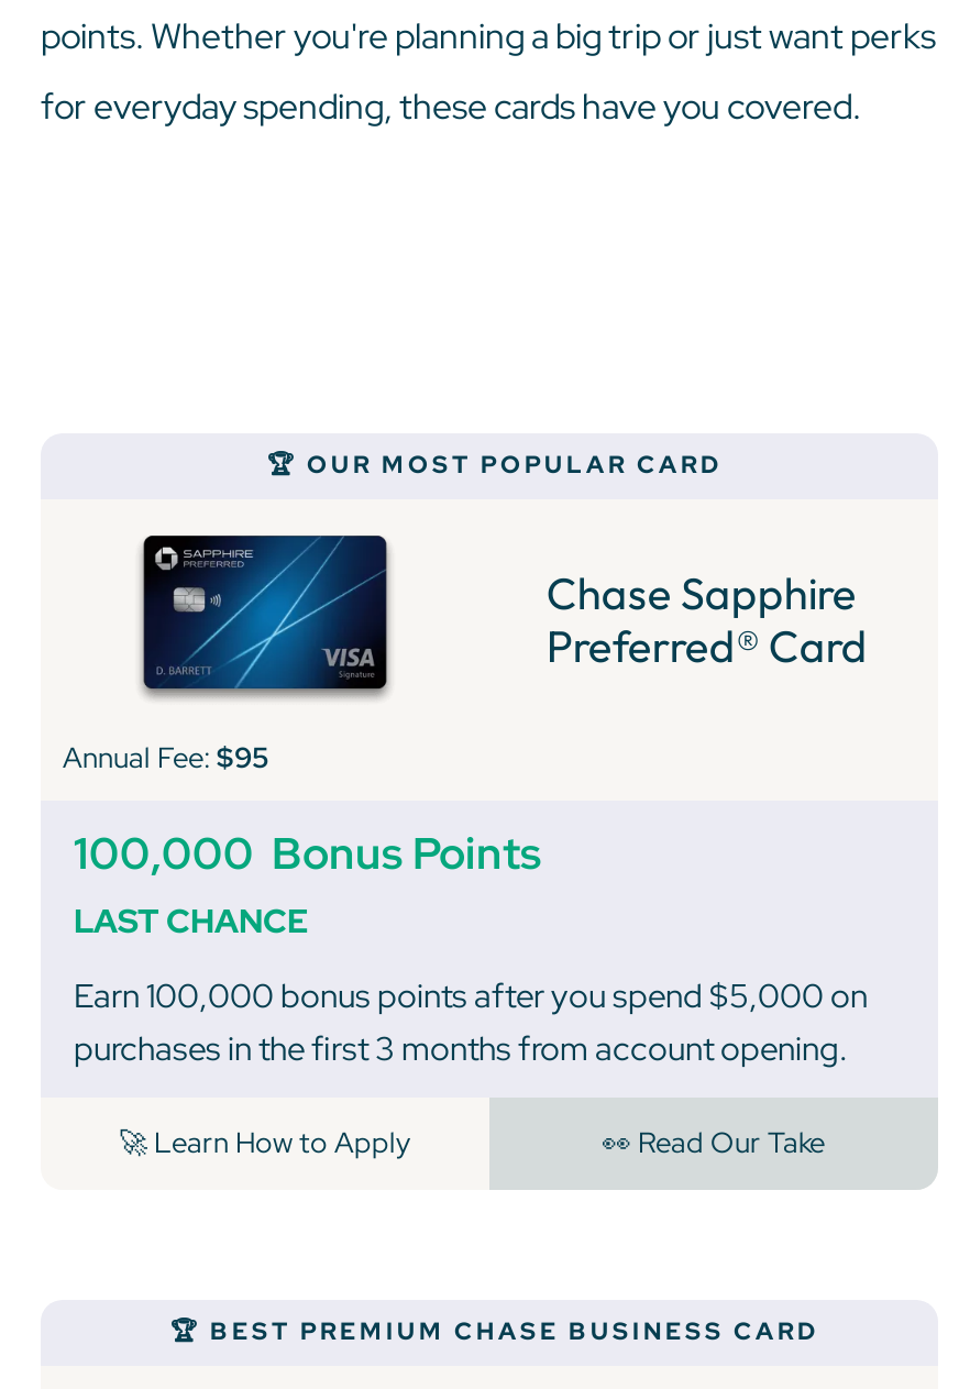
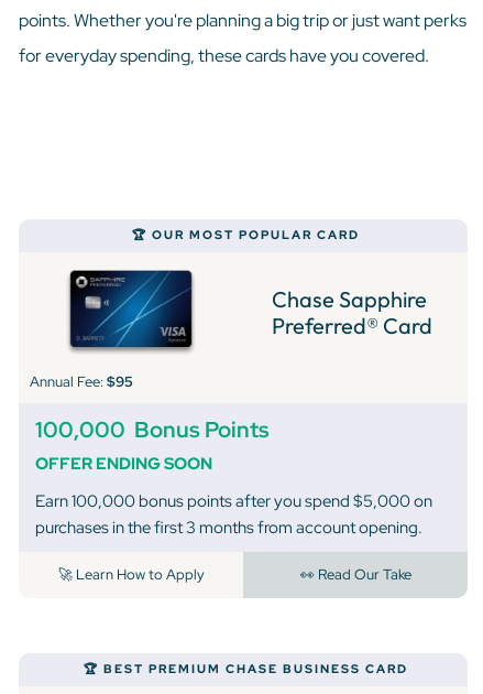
[74,900,309,944] LAST CHANCE -> [35,453,212,475] OFFER ENDING SOON

